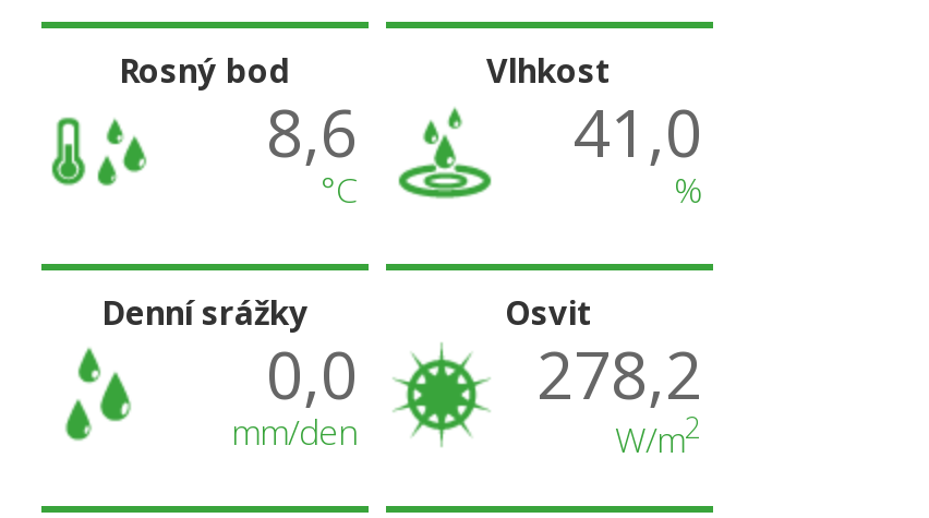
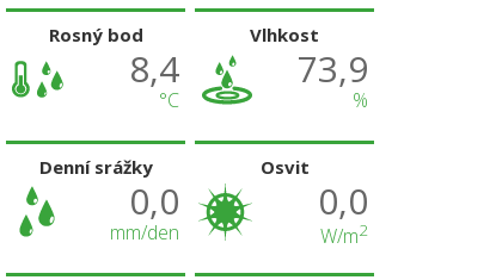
[266,88,358,178] 8,6 -> [129,45,179,93] 8,4
[574,88,702,178] 41,0 -> [298,45,368,93] 73,9
[536,330,702,420] 278,2 -> [318,177,368,226] 0,0

